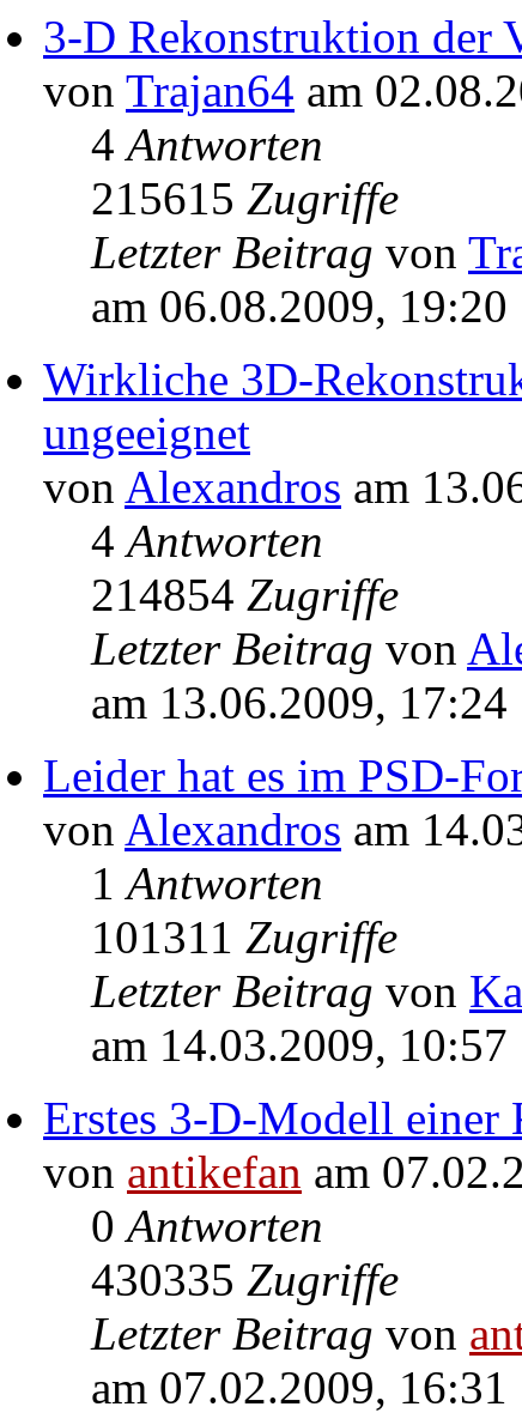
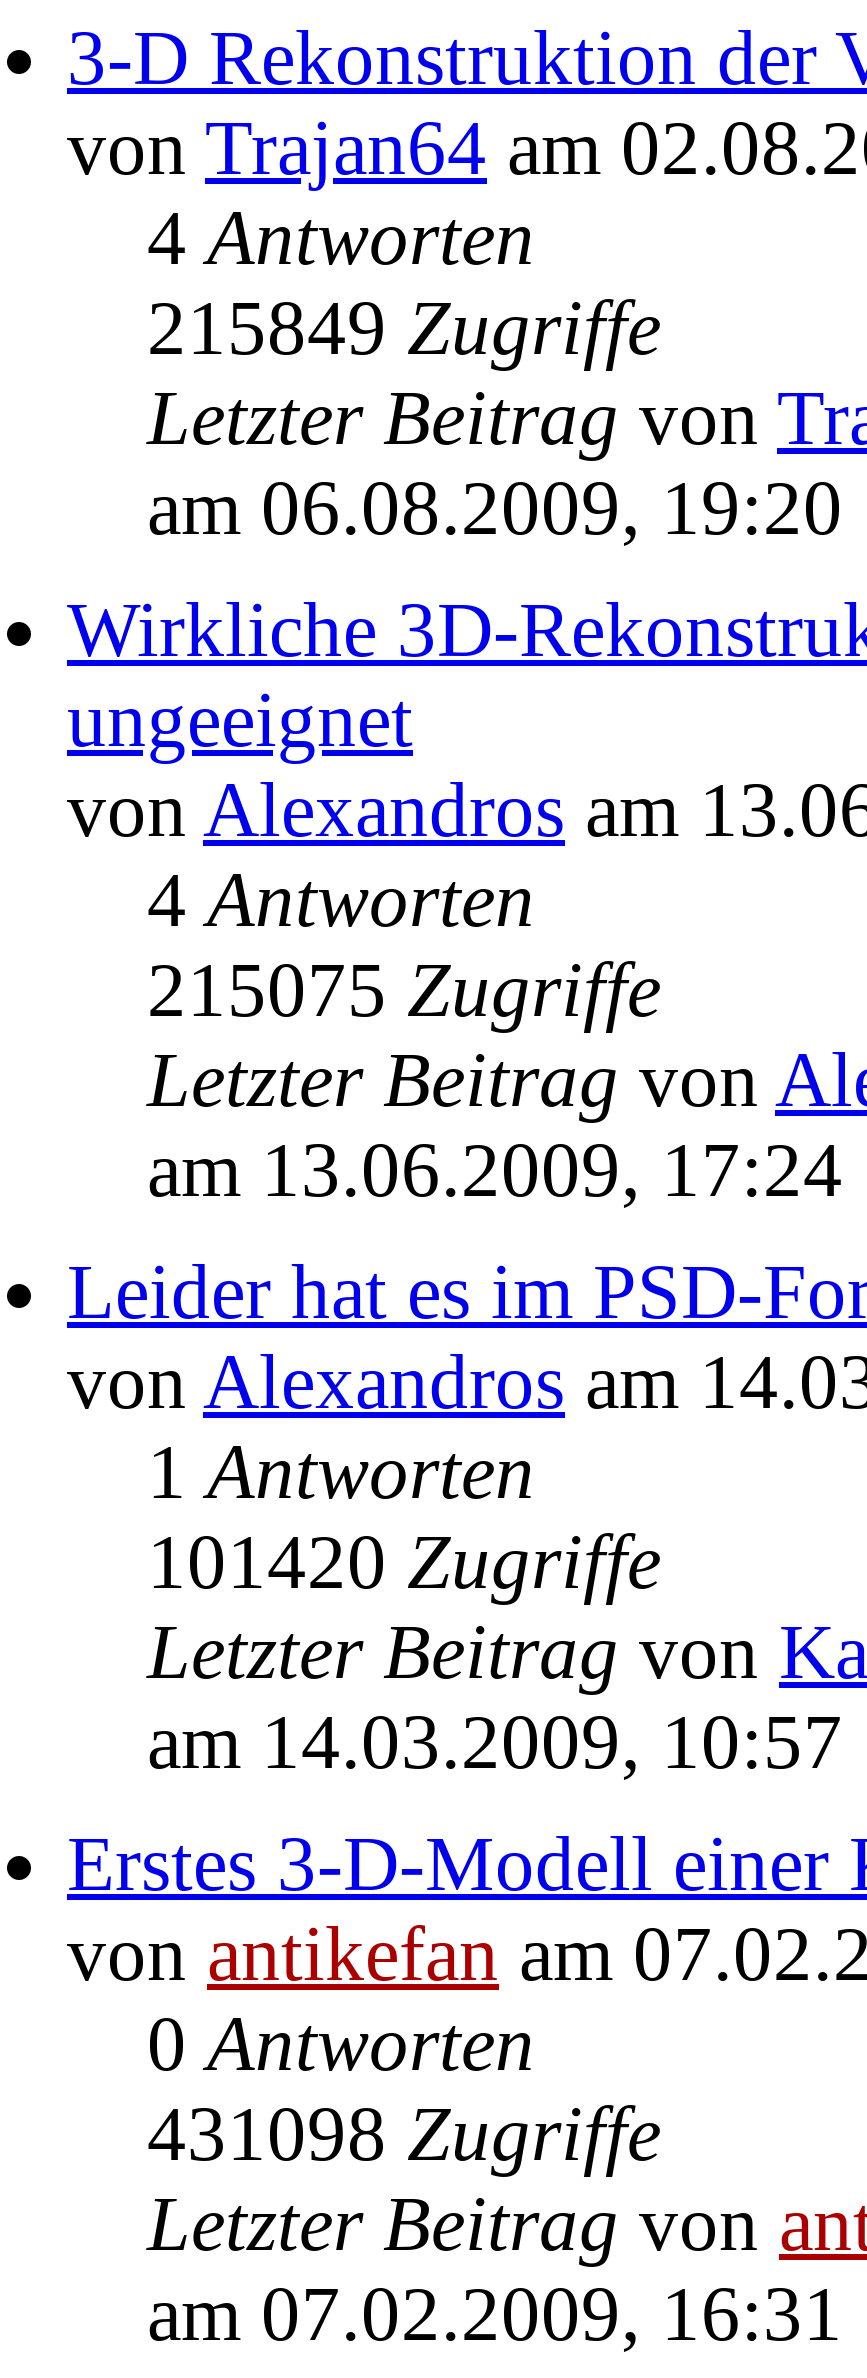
[91,172,399,224] 215615 Zugriffe -> [147,284,661,370] 215849 Zugriffe
[91,569,399,620] 214854 Zugriffe -> [147,946,661,1032] 215075 Zugriffe
[91,911,397,963] 101311 Zugriffe -> [147,1518,661,1604] 101420 Zugriffe
[91,1254,399,1305] 430335 Zugriffe -> [147,2090,661,2176] 431098 Zugriffe

